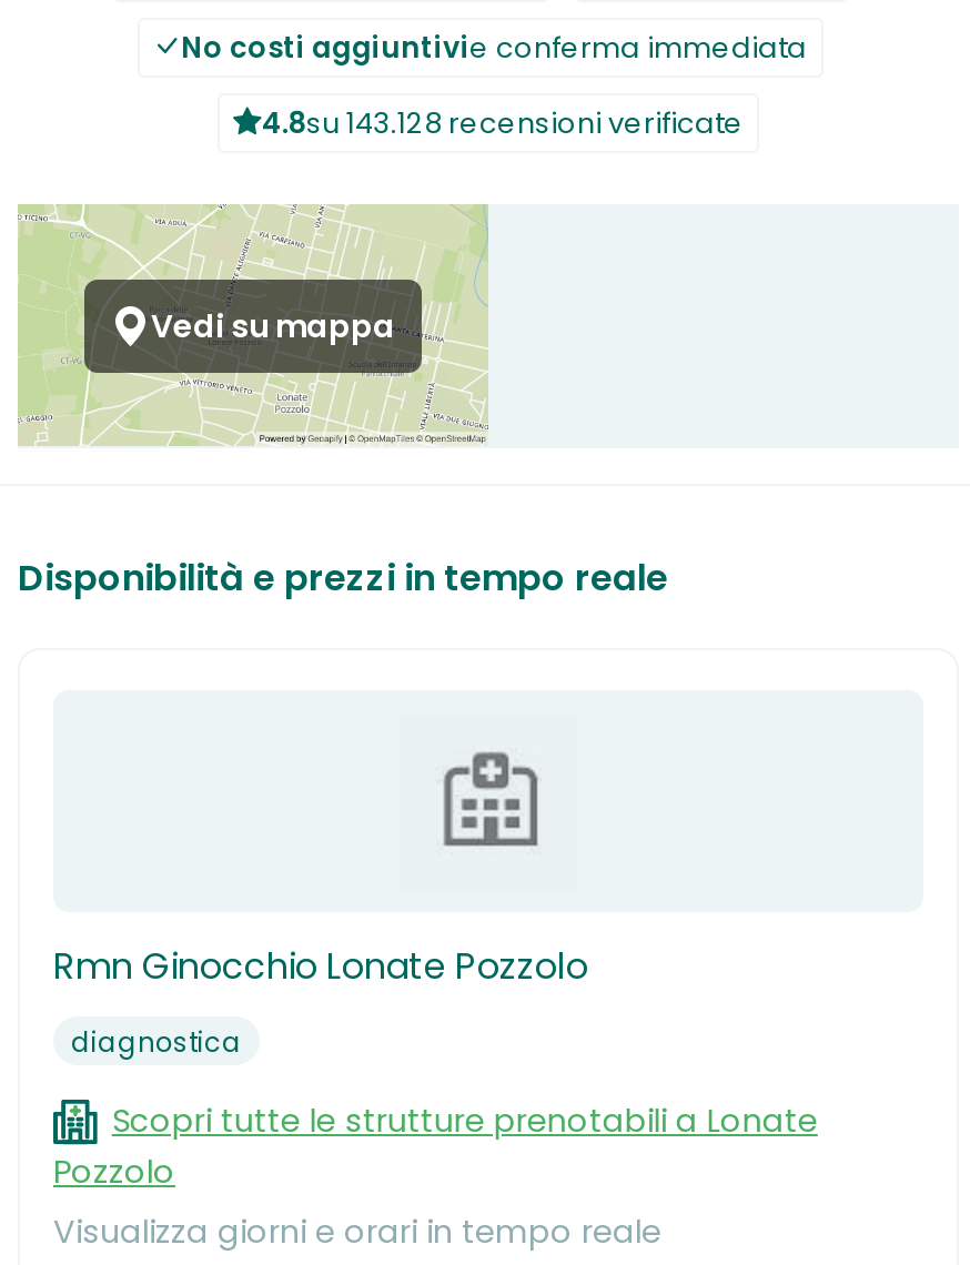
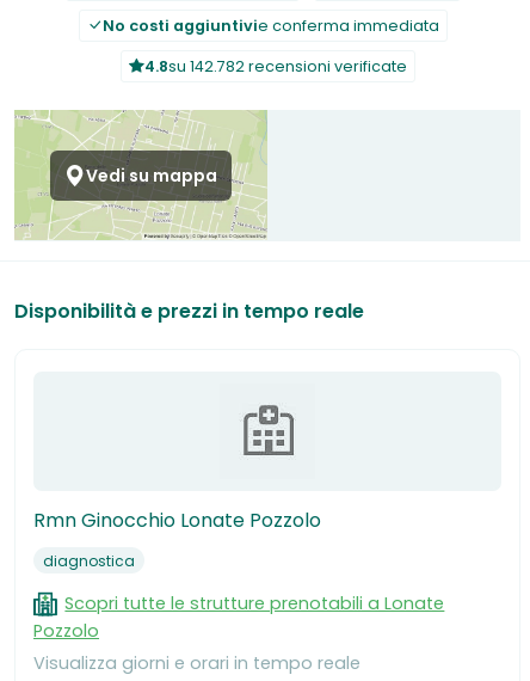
[262,104,744,142] 4.8su 143.128 recensioni verificate -> [144,56,406,76] 4.8su 142.782 recensioni verificate

